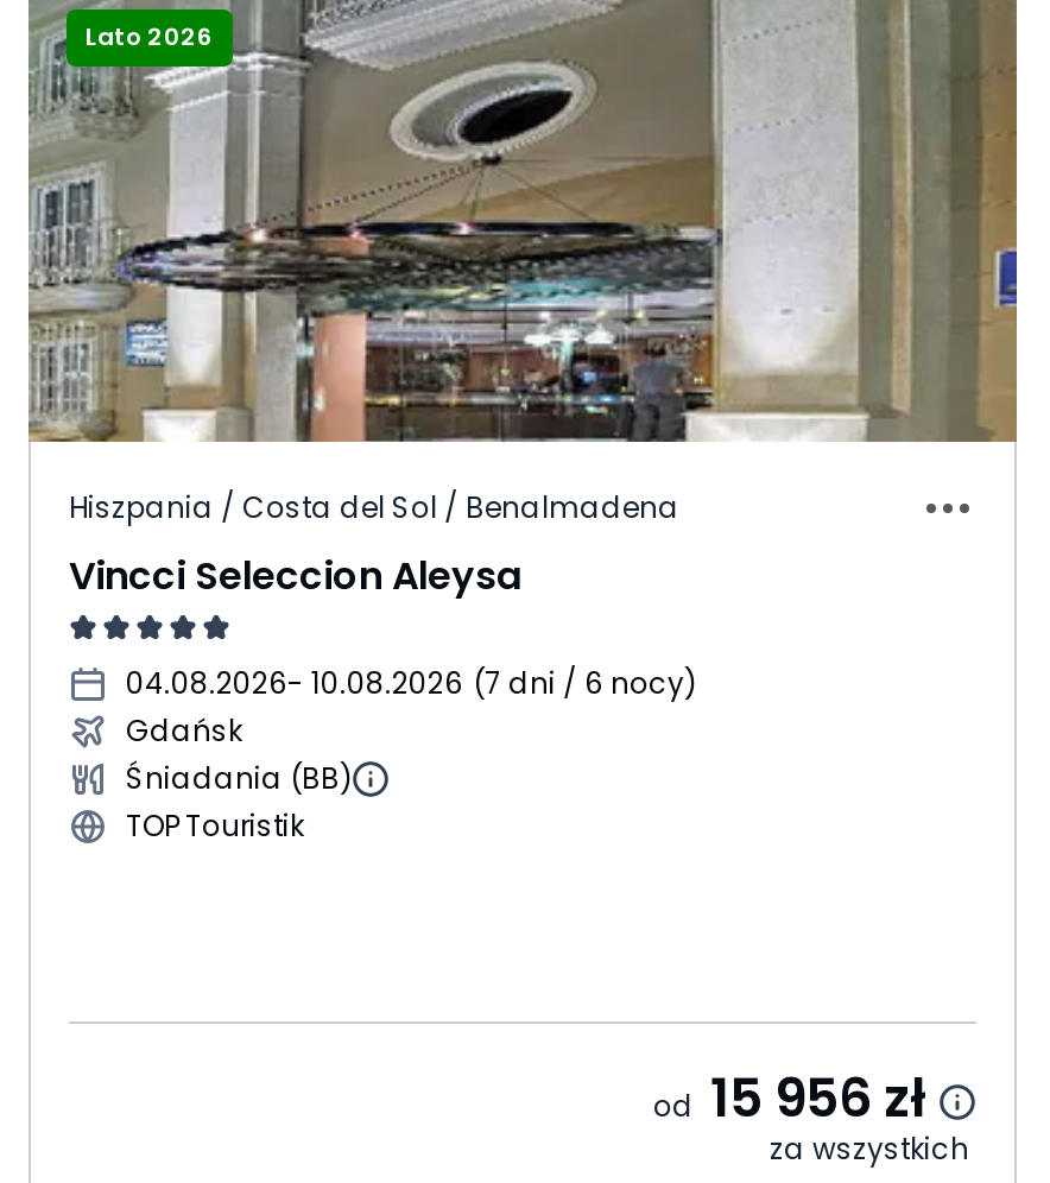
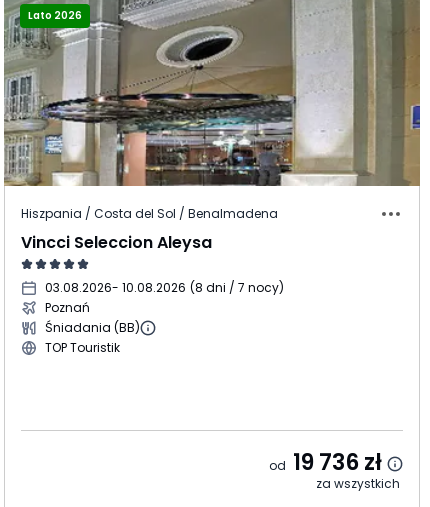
[126,663,696,751] 04.08.2026- 10.08.2026 (7 dni / 6 nocy) | Gdańsk -> [45,279,284,316] 03.08.2026- 10.08.2026 (8 dni / 7 nocy) | Poznań
[653,1062,926,1135] od 15 956 zł -> [269,447,382,478] od 19 736 zł

